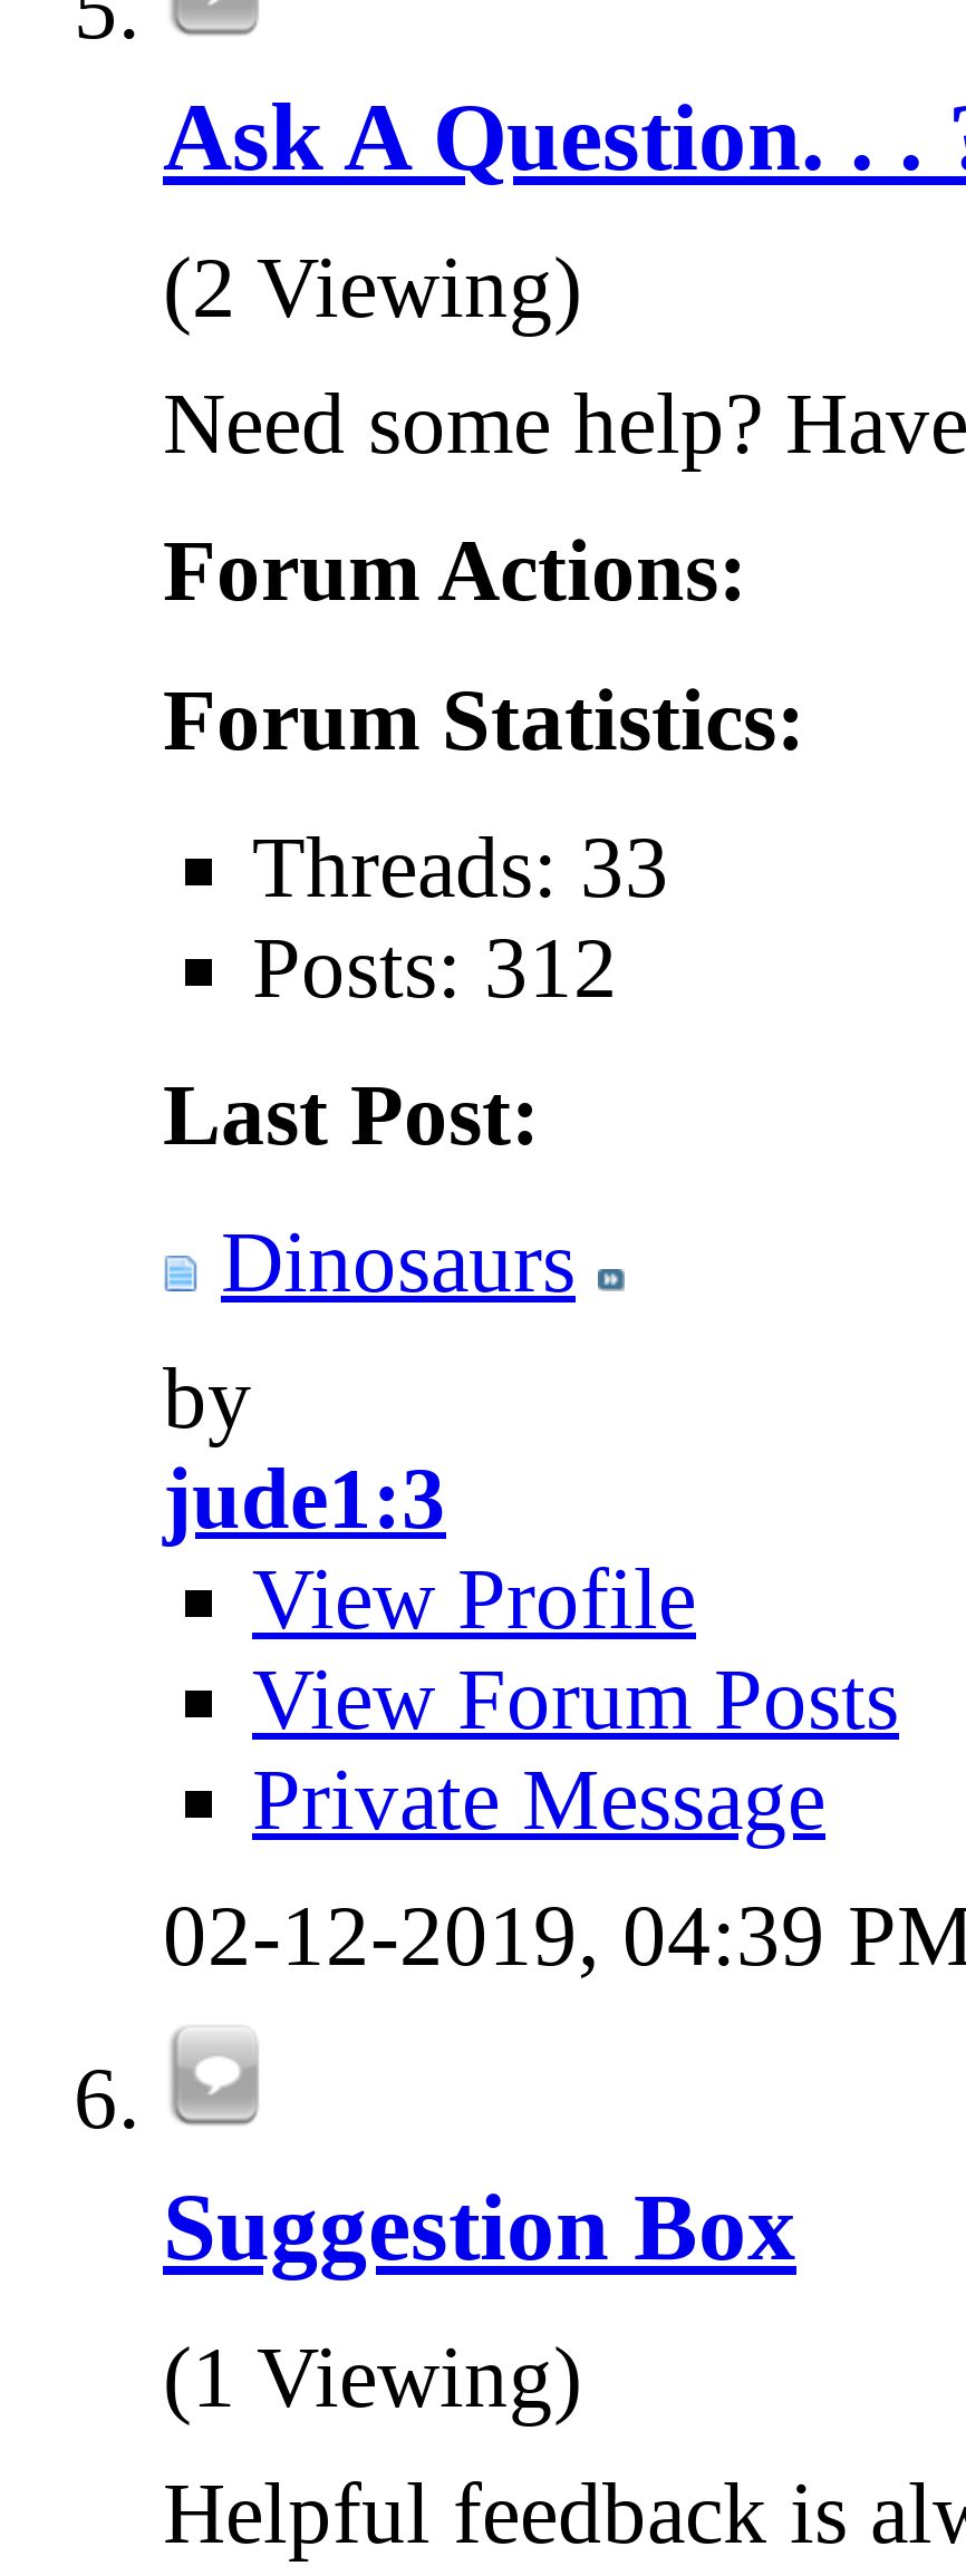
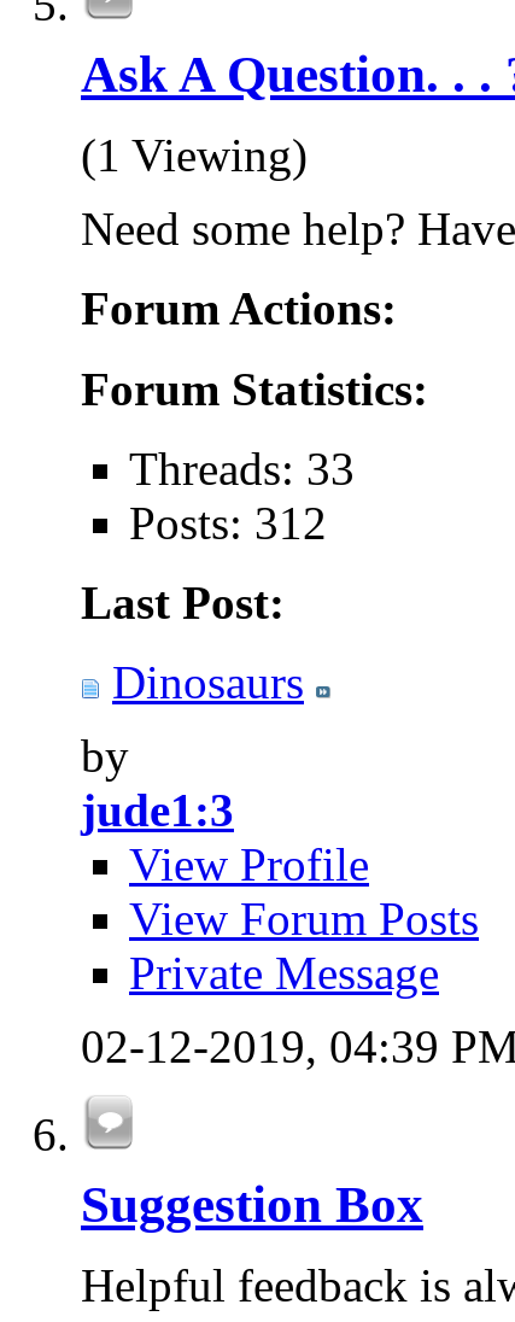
[163,239,582,335] (2 Viewing) -> [81,129,308,181] (1 Viewing)
[163,2329,582,2425] (1 Viewing) -> none

